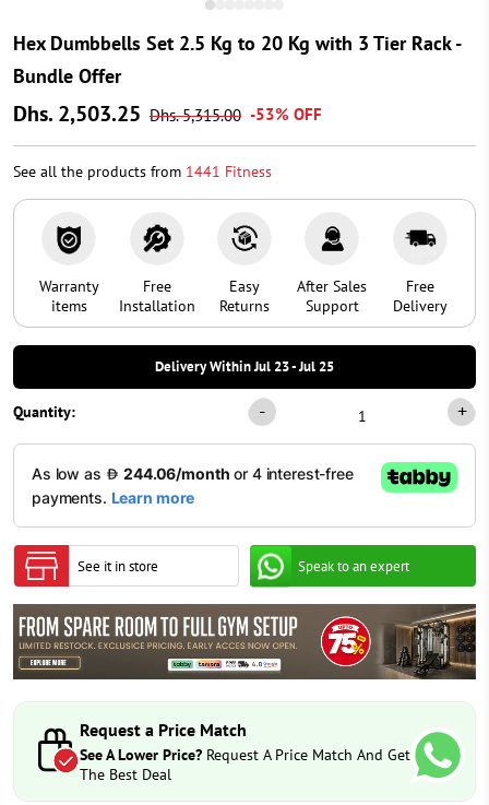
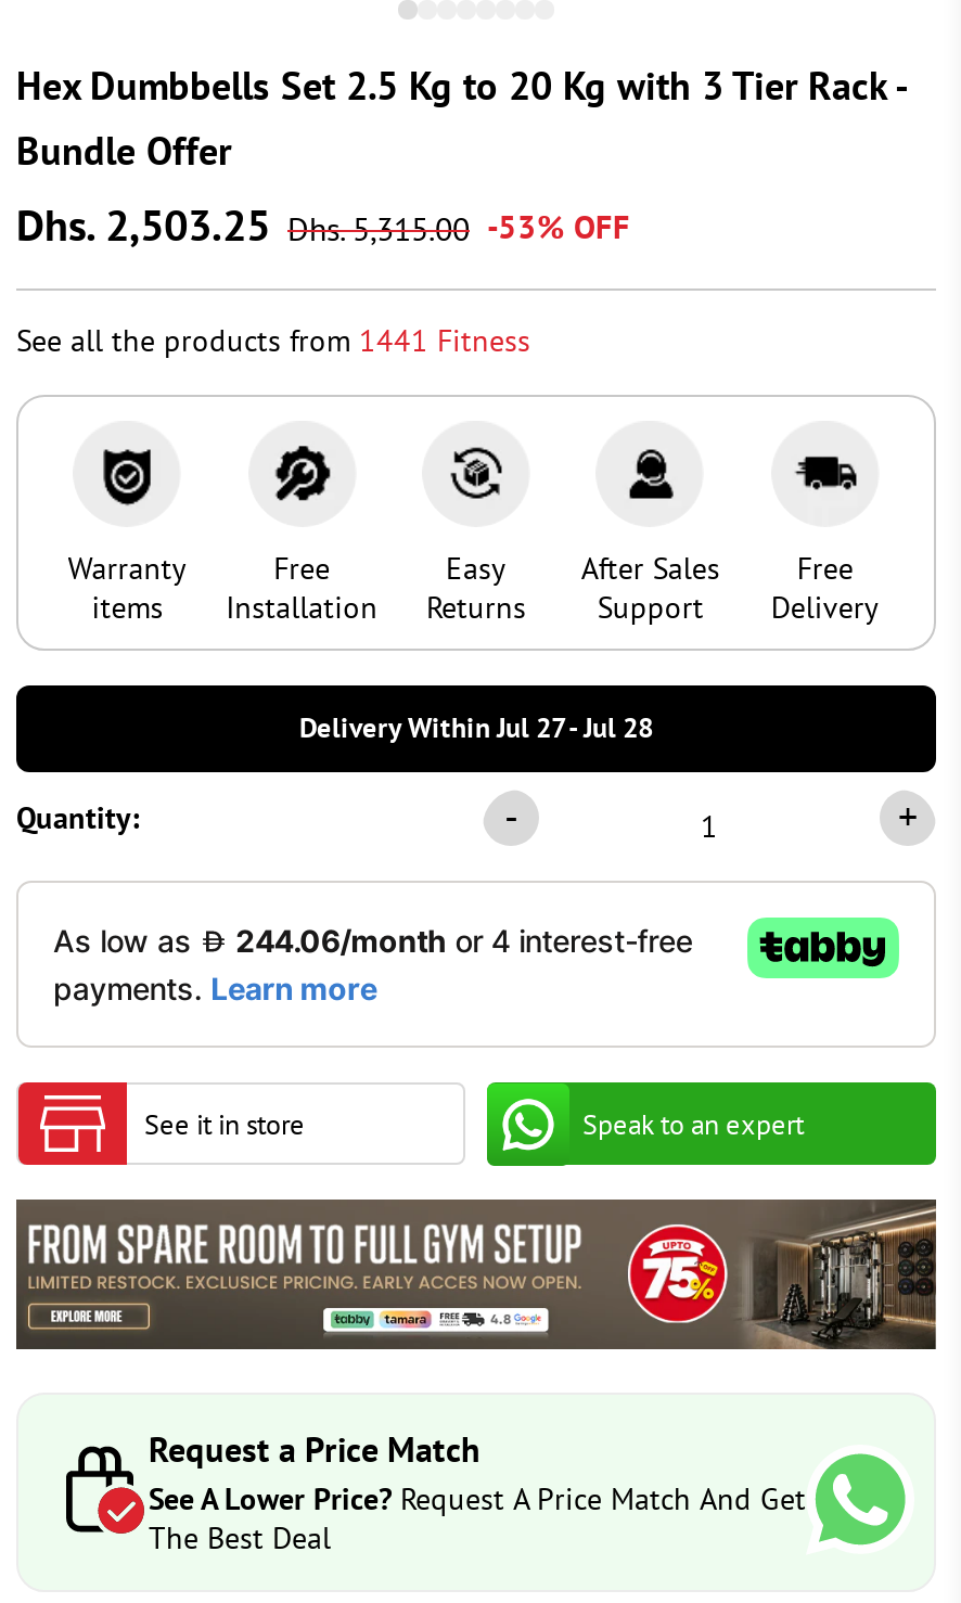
[155,357,334,376] Delivery Within Jul 23 - Jul 25 -> [299,710,653,747] Delivery Within Jul 27 - Jul 28

